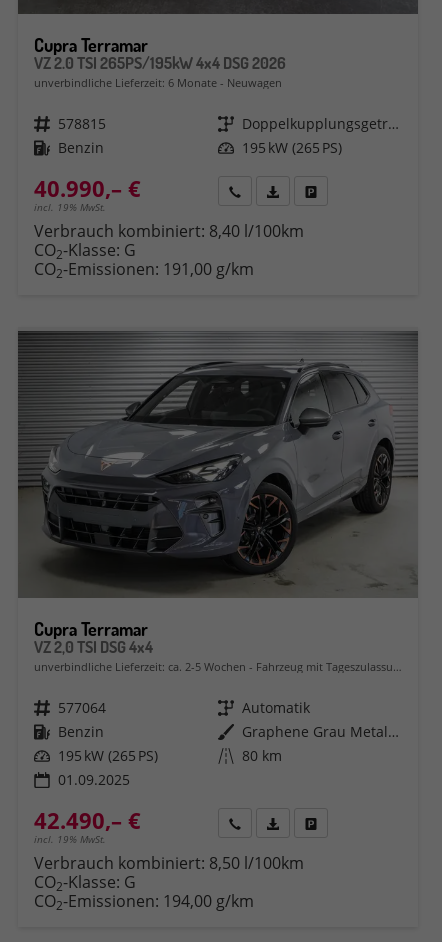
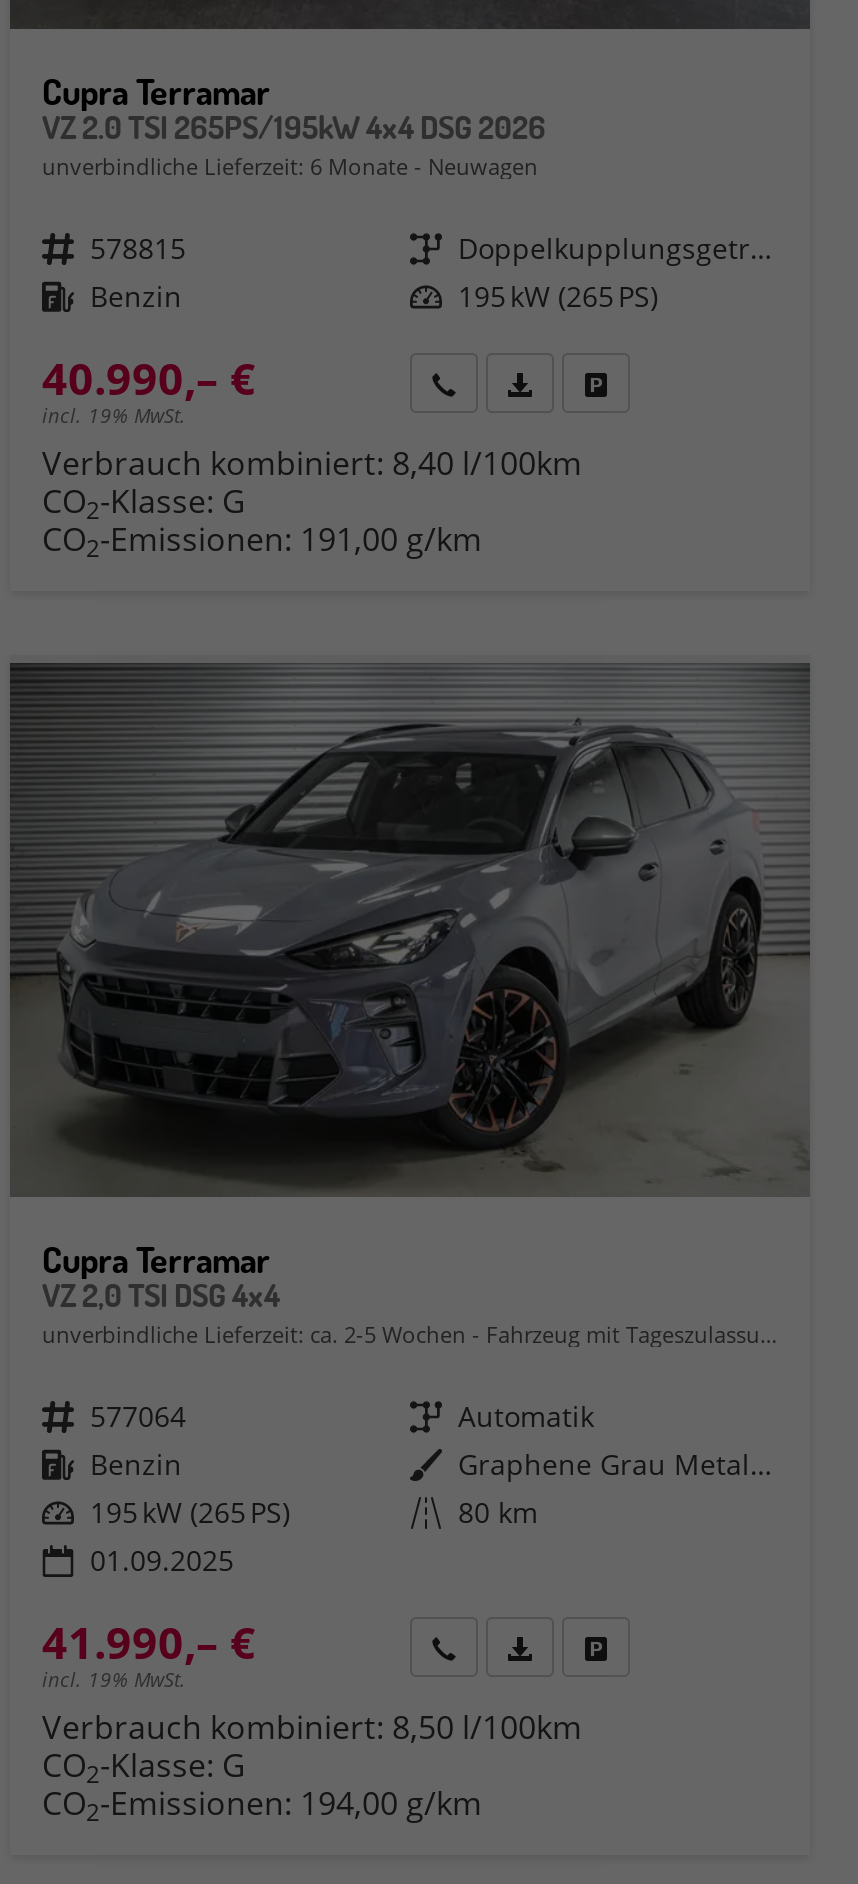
[34,805,141,835] 42.490,– € -> [42,1610,256,1670] 41.990,– €

